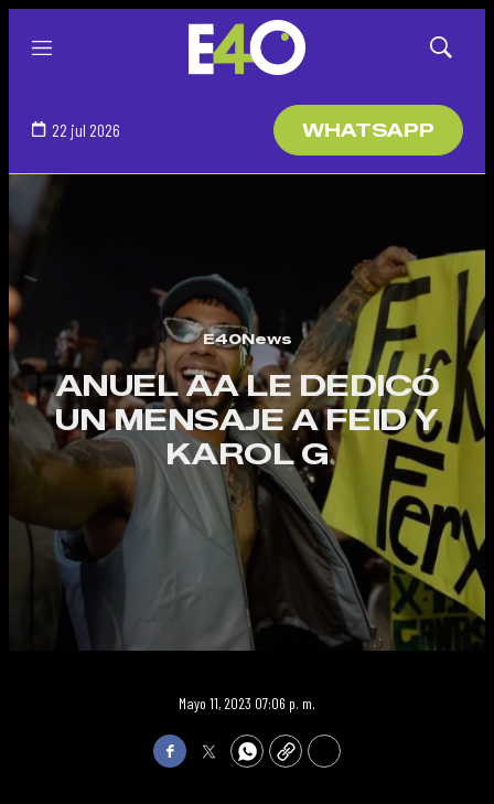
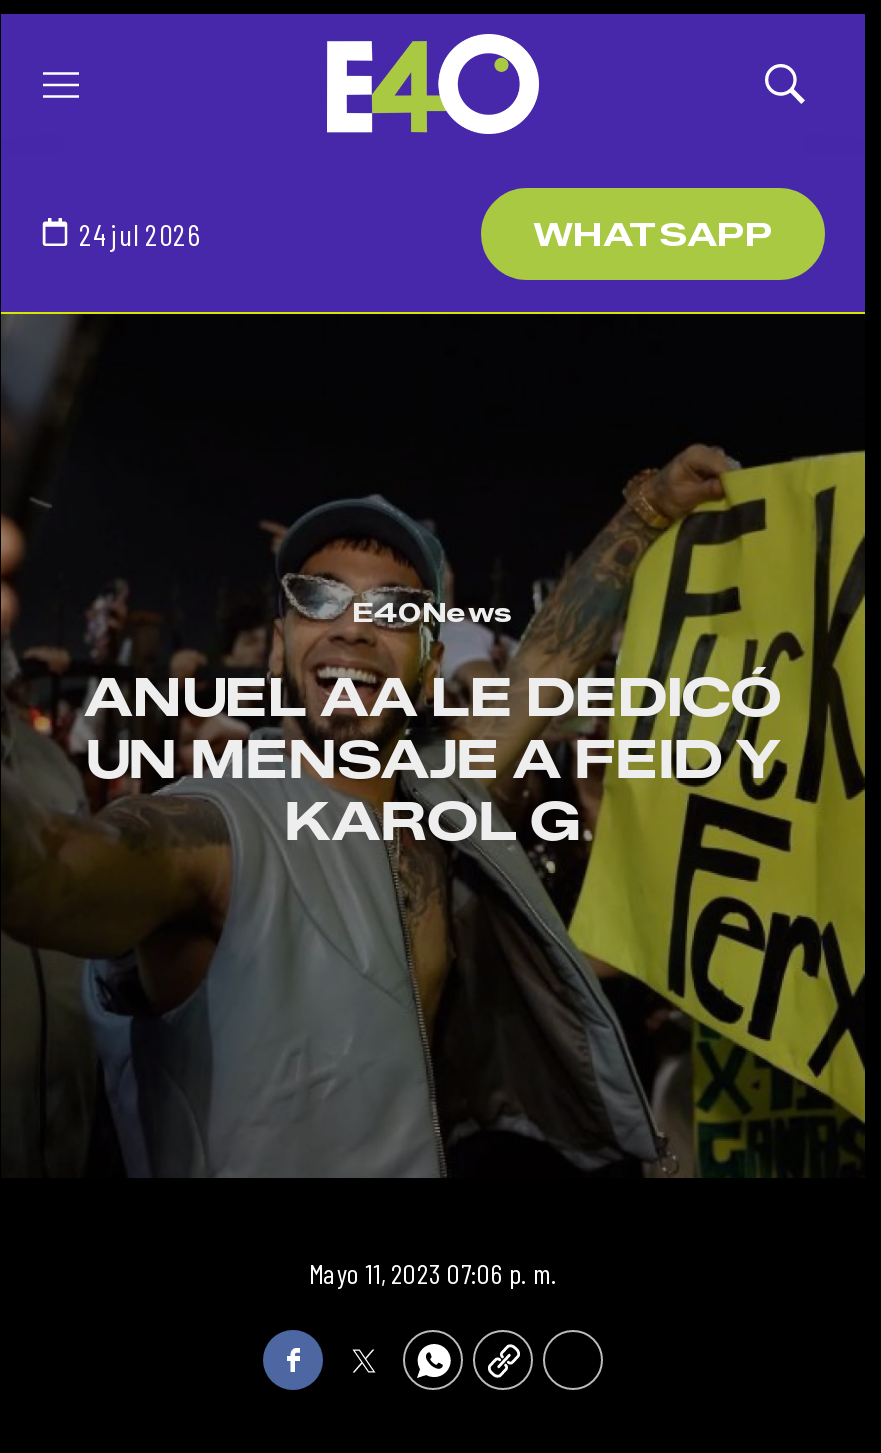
[52,120,120,140] 22 jul 2026 -> [79,215,201,251] 24 jul 2026

